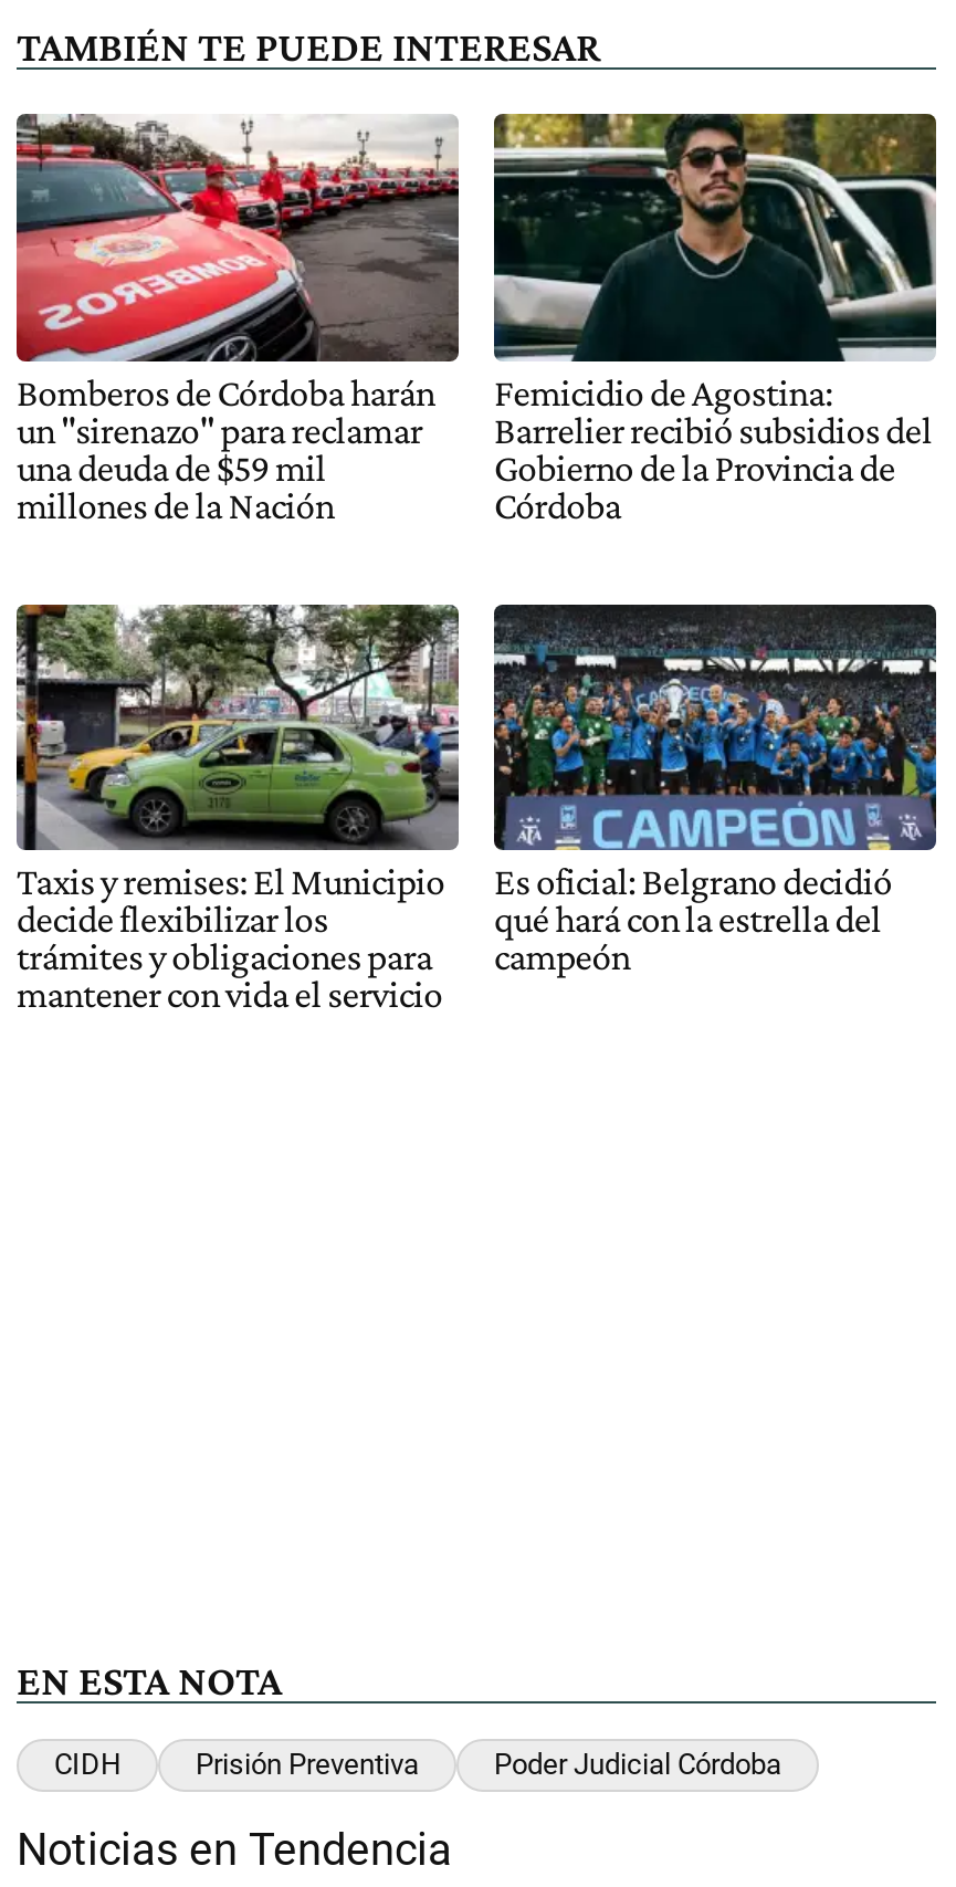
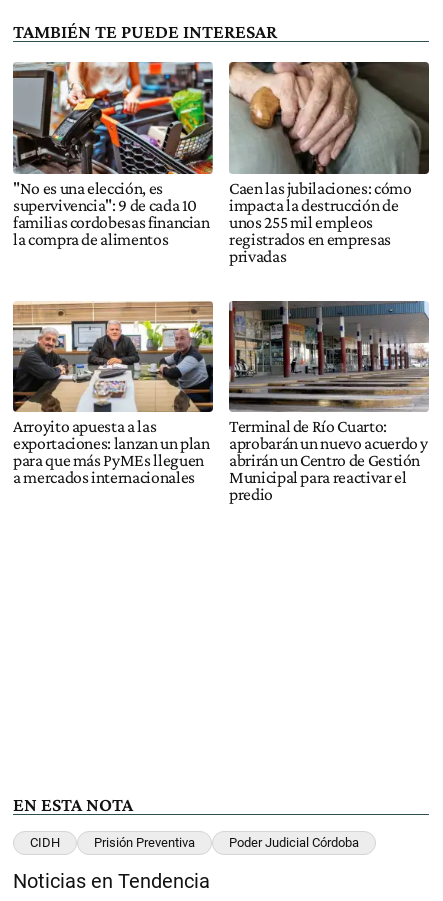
[14,114,461,526] [image] | Bomberos de Córdoba harán | un "sirenazo" para reclamar | una deuda de $59 mil | millones de la Nación -> [13,62,214,249] [image] | "No es una elección, es | supervivencia": 9 de cada 10 | familias cordobesas financian | la compra de alimentos
[494,112,936,526] [image] | Femicidio de Agostina: | Barrelier recibió subsidios del | Gobierno de la Provincia de | Córdoba -> [228,61,429,266] [image] | Caen las jubilaciones: cómo | impacta la destrucción de | unos 255 mil empleos | registrados en empresas | privadas
[17,602,459,1016] [image] | Taxis y remises: El Municipio | decide flexibilizar los | trámites y obligaciones para | mantener con vida el servicio -> [12,300,213,487] [image] | Arroyito apuesta a las | exportaciones: lanzan un plan | para que más PyMEs lleguen | a mercados internacionales
[494,602,938,978] [image] | Es oficial: Belgrano decidió | qué hará con la estrella del | campeón -> [229,300,429,504] [image] | Terminal de Río Cuarto: | aprobarán un nuevo acuerdo y | abrirán un Centro de Gestión | Municipal para reactivar el | predio

